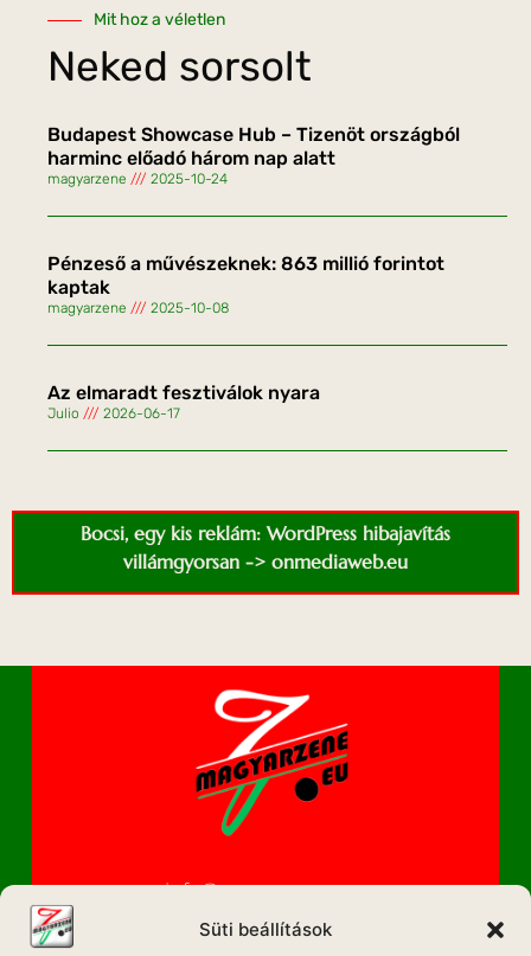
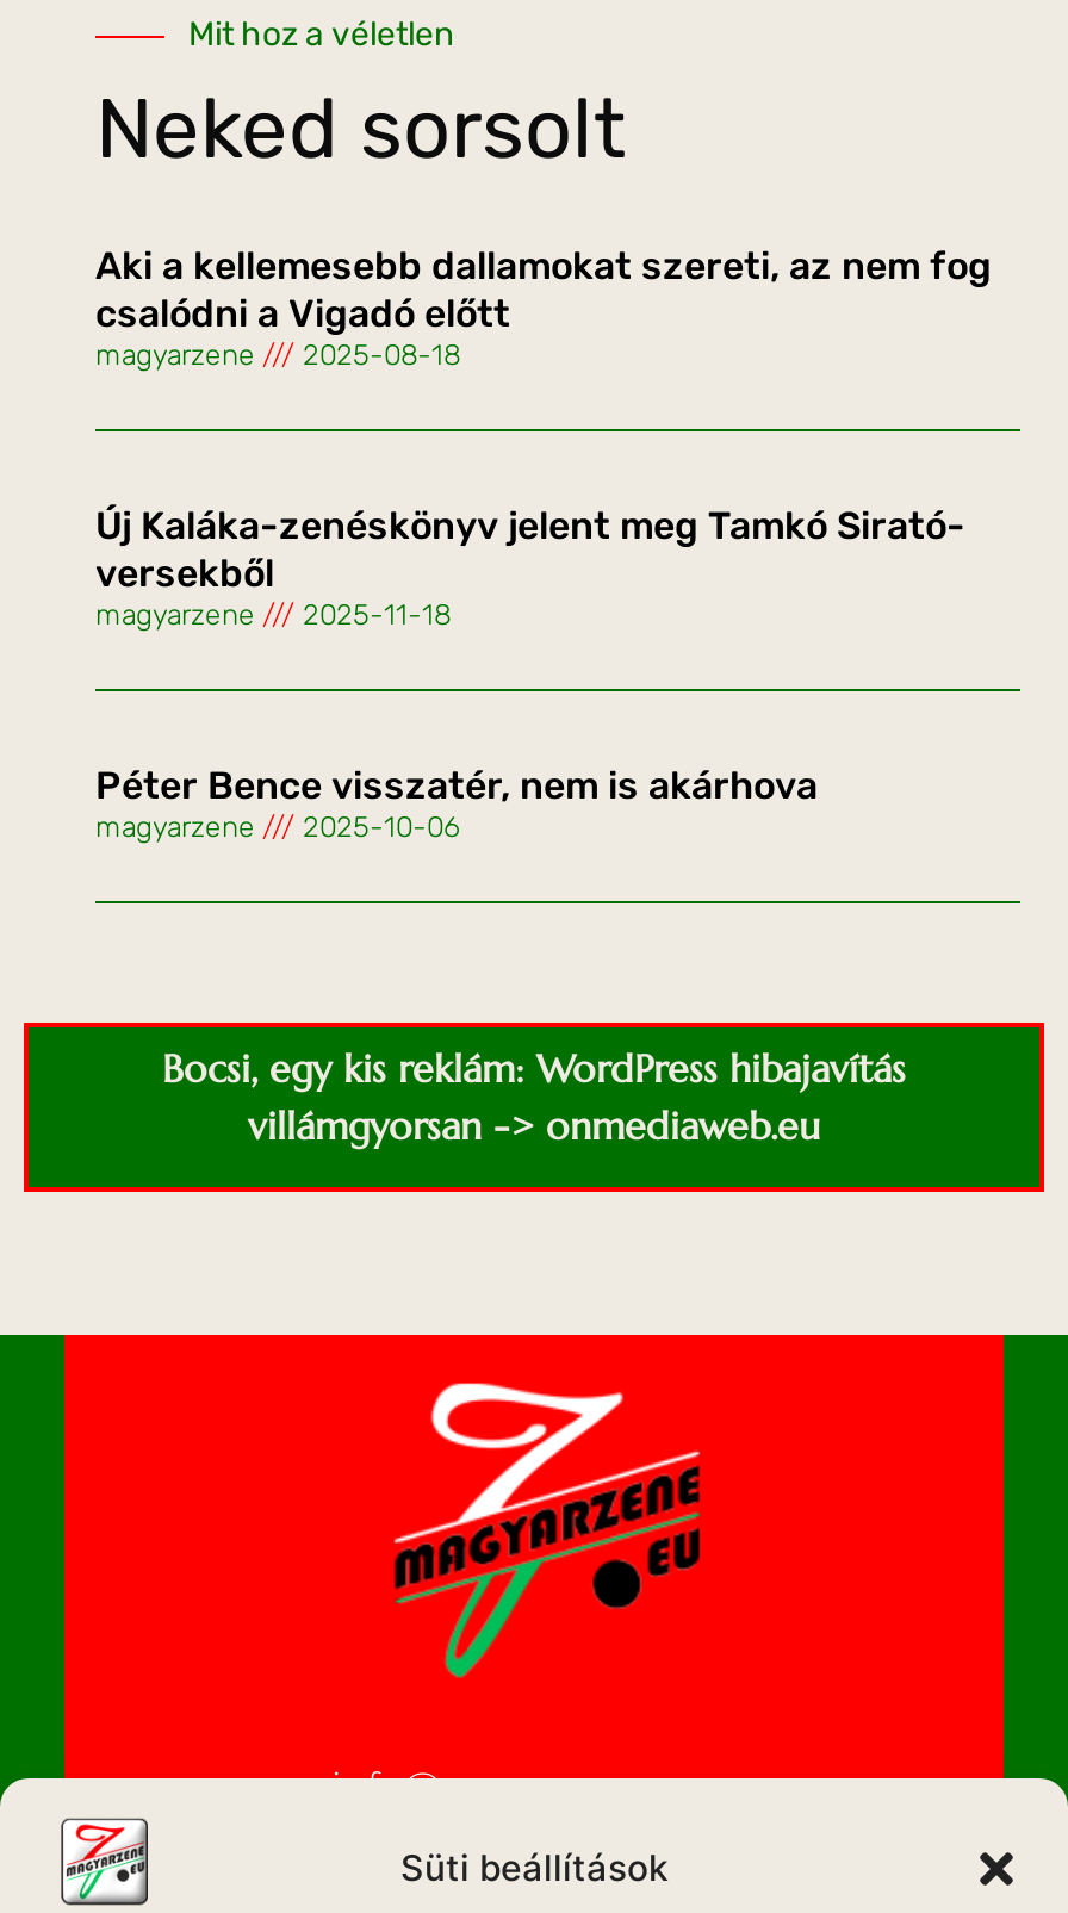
[47,123,460,169] Budapest Showcase Hub – Tizenöt országból | harminc előadó három nap alatt -> [95,243,992,336] Aki a kellemesebb dallamokat szereti, az nem fog | csalódni a Vigadó előtt
[47,171,228,187] magyarzene 2025-10-24 -> [95,338,460,372] magyarzene 2025-08-18
[47,252,444,299] Pénzeső a művészeknek: 863 millió forintot | kaptak -> [95,503,965,596] Új Kaláka-zenéskönyv jelent meg Tamkó Sirató- | versekből
[47,300,229,316] magyarzene 2025-10-08 -> [95,598,451,632] magyarzene 2025-11-18
[47,381,320,422] Az elmaradt fesztiválok nyara | Julio | 2026-06-17 -> [95,763,818,844] Péter Bence visszatér, nem is akárhova | magyarzene | 2025-10-06

